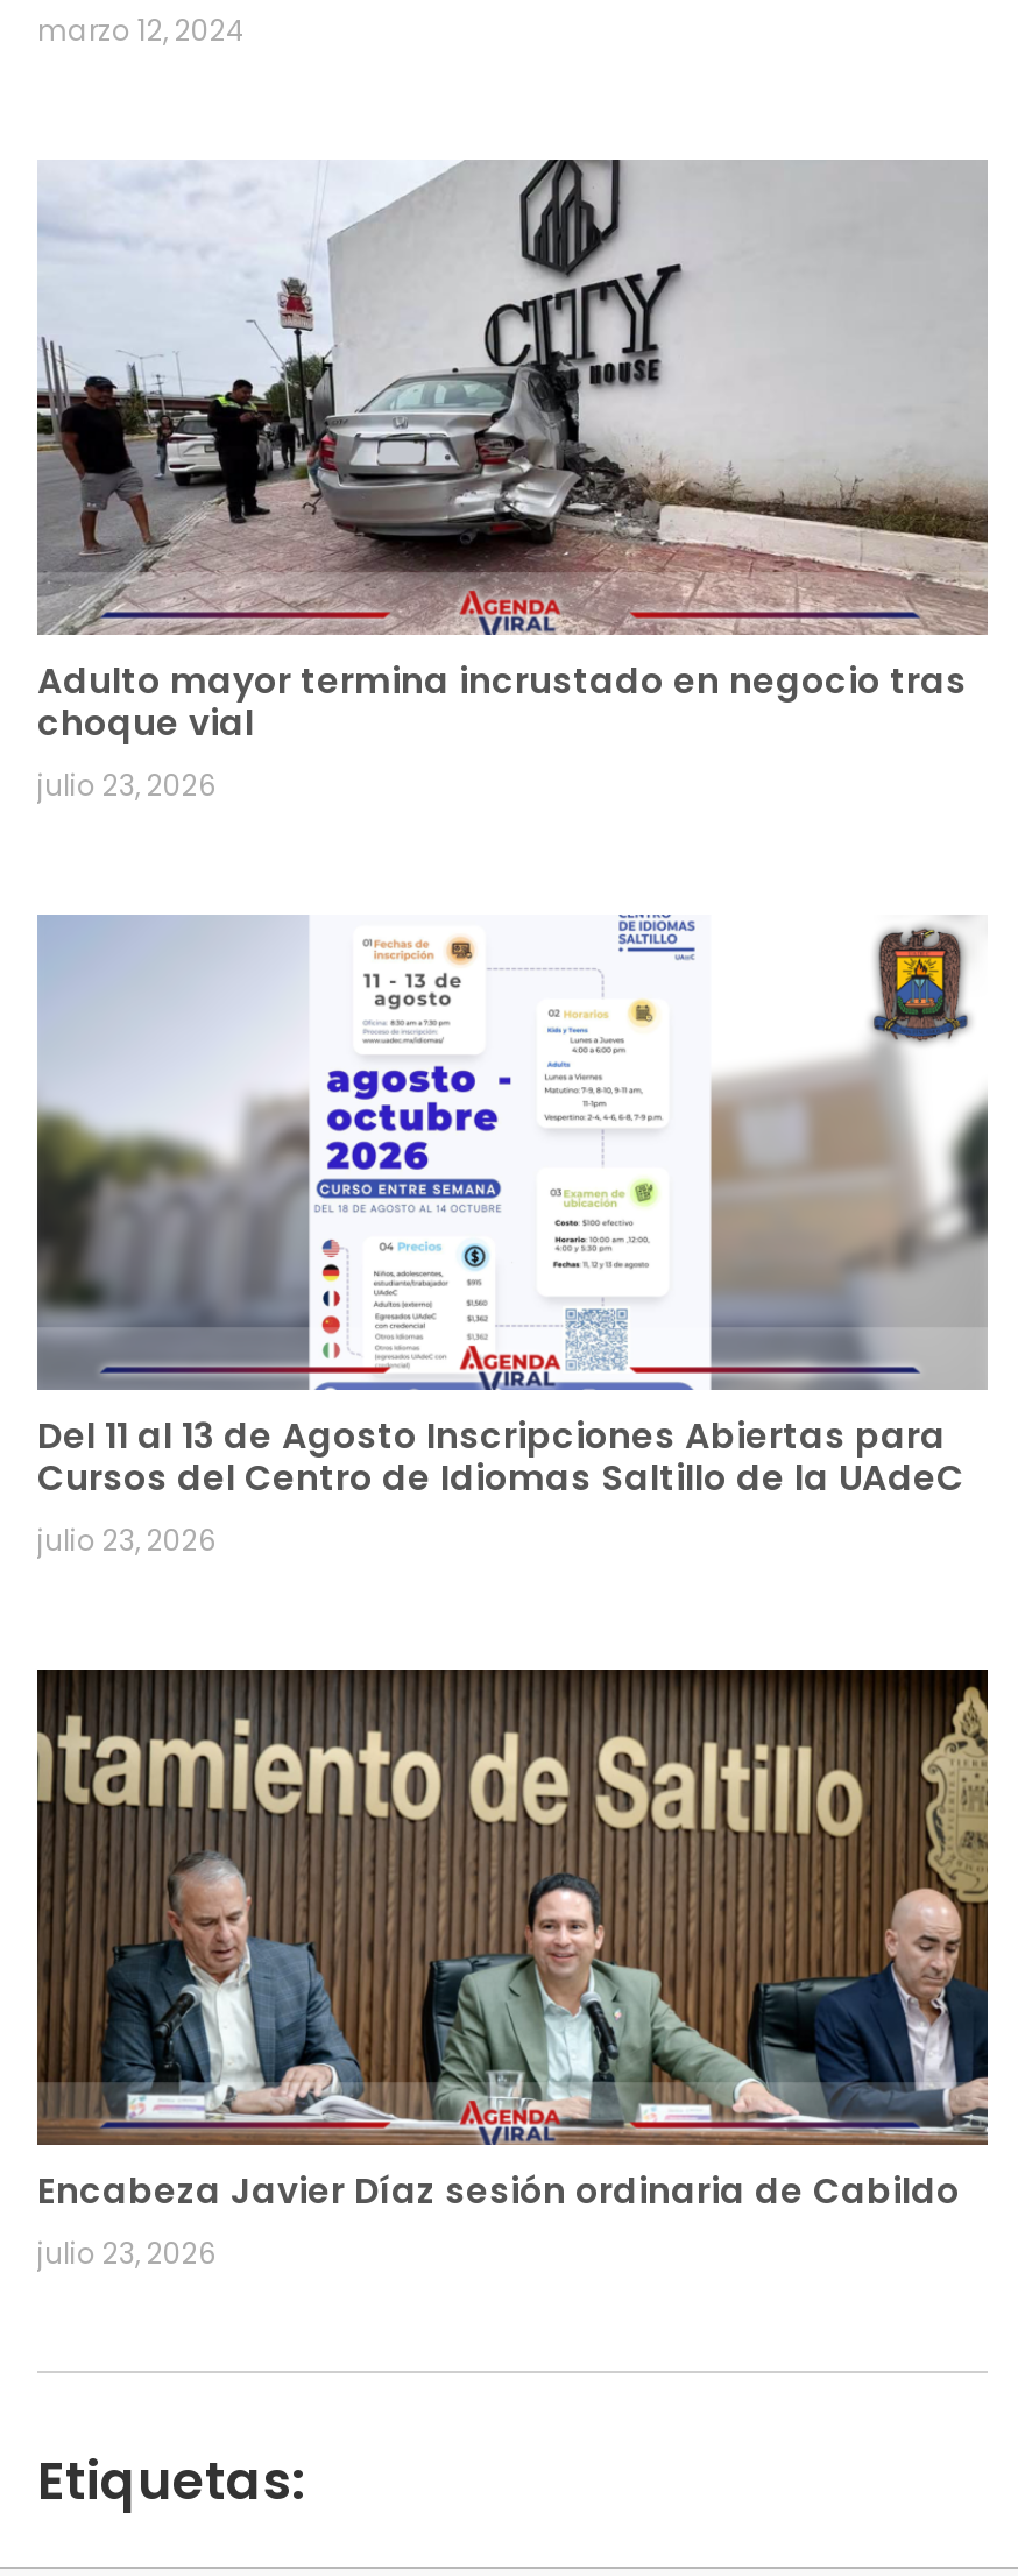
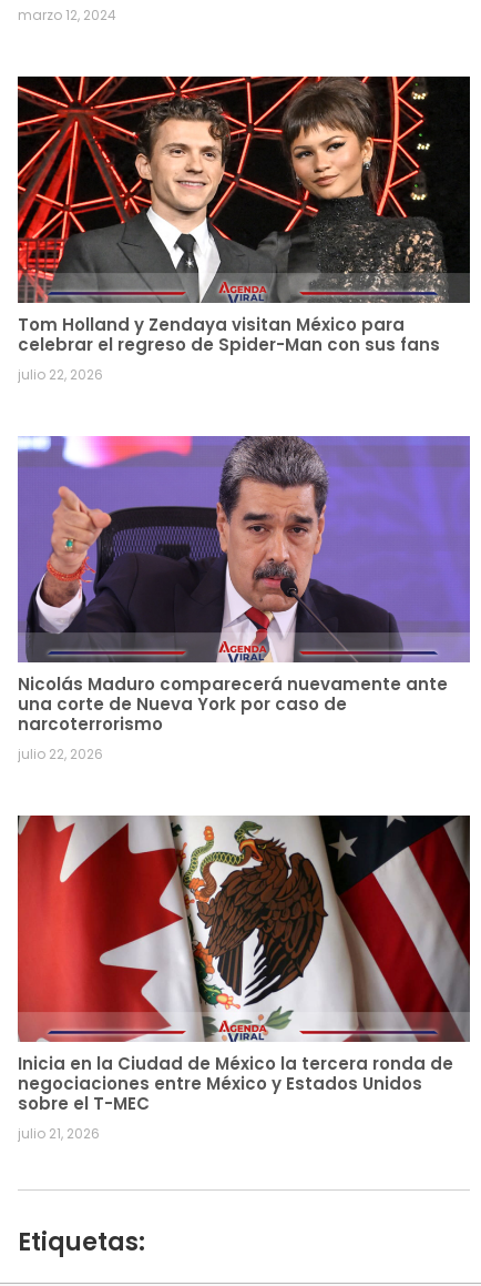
[35,160,988,805] [image] | Adulto mayor termina incrustado en negocio tras | choque vial | julio 23, 2026 -> [17,75,470,384] [image] | Tom Holland y Zendaya visitan México para | celebrar el regreso de Spider-Man con sus fans | julio 22, 2026
[35,915,990,1560] [image] | Del 11 al 13 de Agosto Inscripciones Abiertas para | Cursos del Centro de Idiomas Saltillo de la UAdeC | julio 23, 2026 -> [18,435,471,763] [image] | Nicolás Maduro comparecerá nuevamente ante | una corte de Nueva York por caso de | narcoterrorismo | julio 22, 2026
[35,1667,990,2066] [image] -> [17,814,471,1024] [image]
[37,2166,960,2273] Encabeza Javier Díaz sesión ordinaria de Cabildo | julio 23, 2026 -> [18,1052,453,1143] Inicia en la Ciudad de México la tercera ronda de | negociaciones entre México y Estados Unidos | sobre el T-MEC | julio 21, 2026

